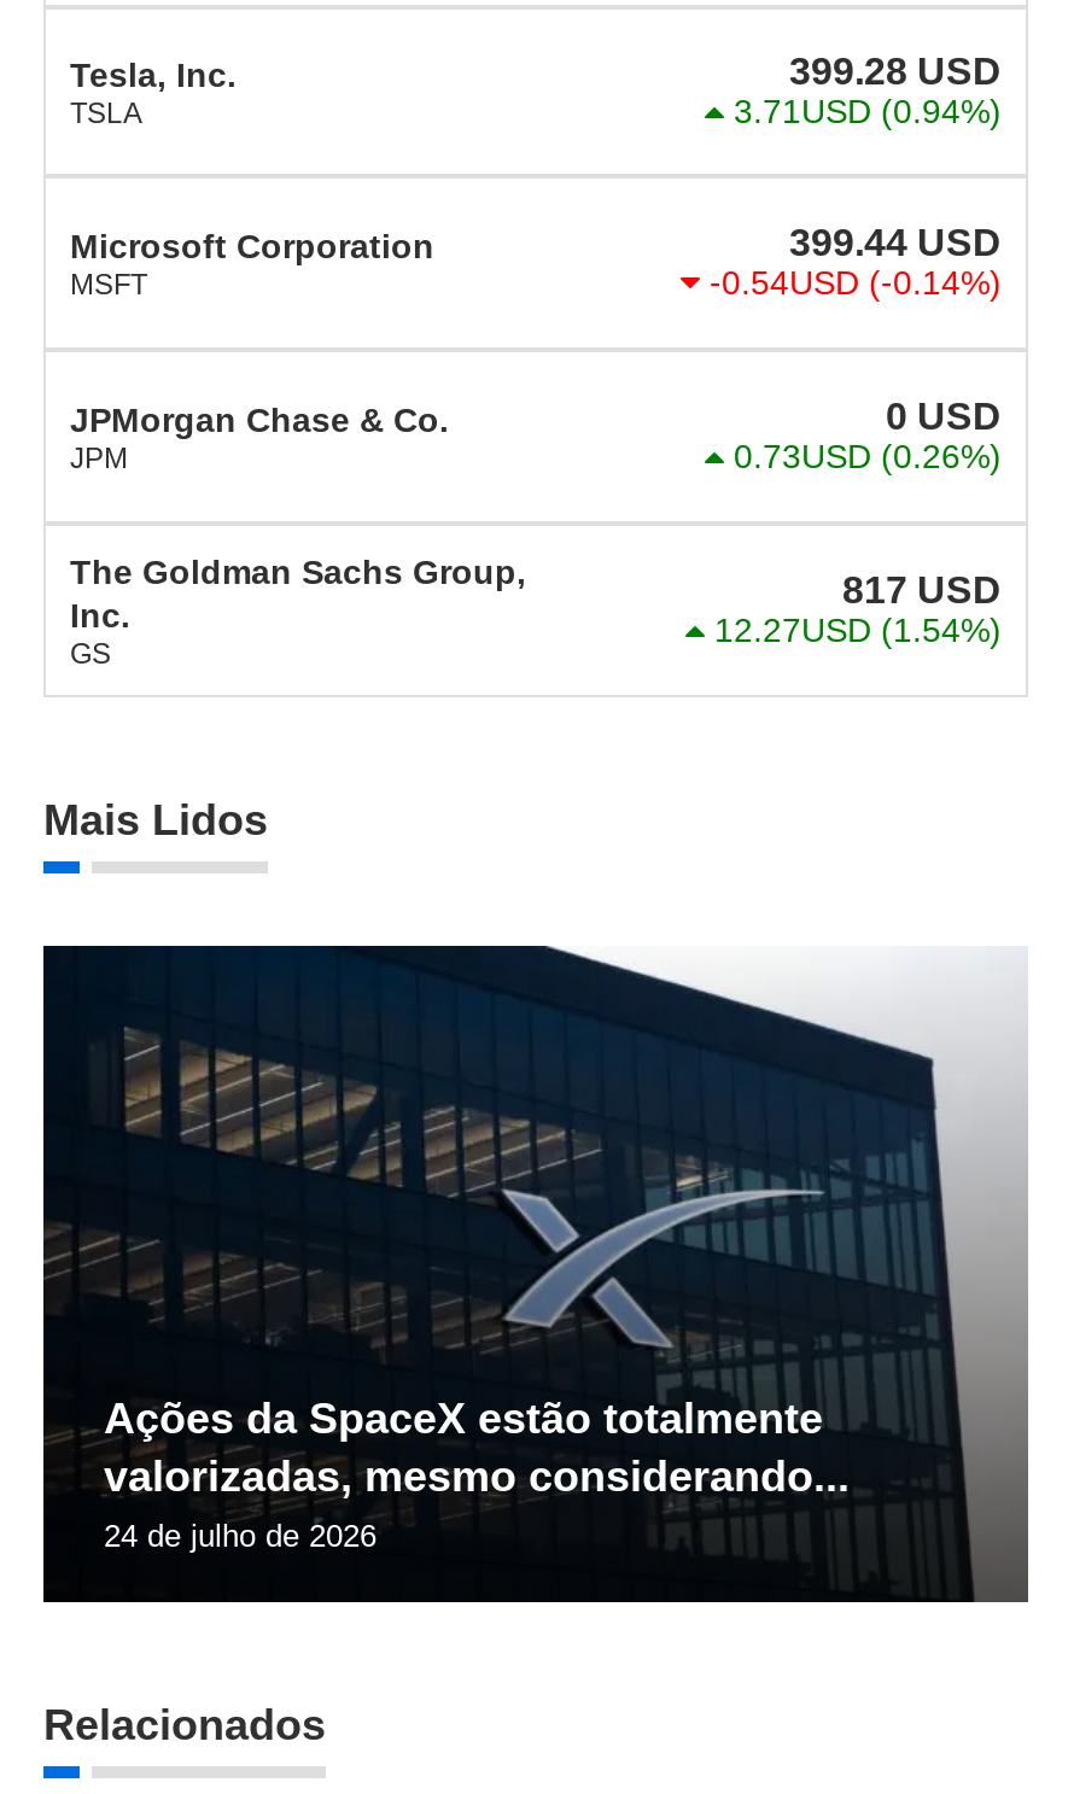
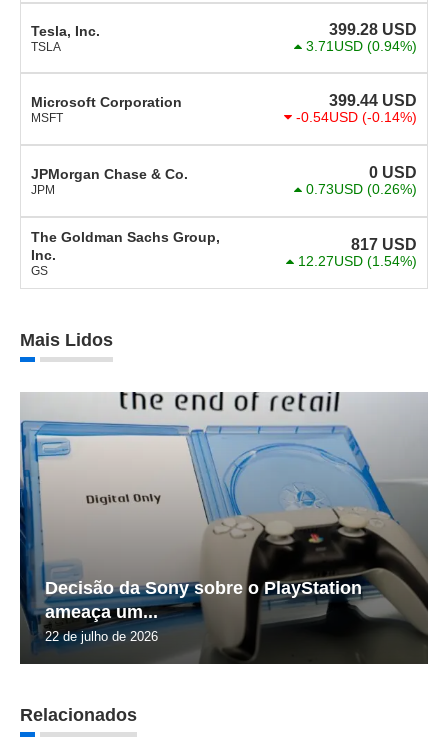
[41,943,1028,1600] [image] | Ações da SpaceX estão totalmente | valorizadas, mesmo considerando... | 24 de julho de 2026 -> [19,391,428,664] [image] | Decisão da Sony sobre o PlayStation | ameaça um... | 22 de julho de 2026

